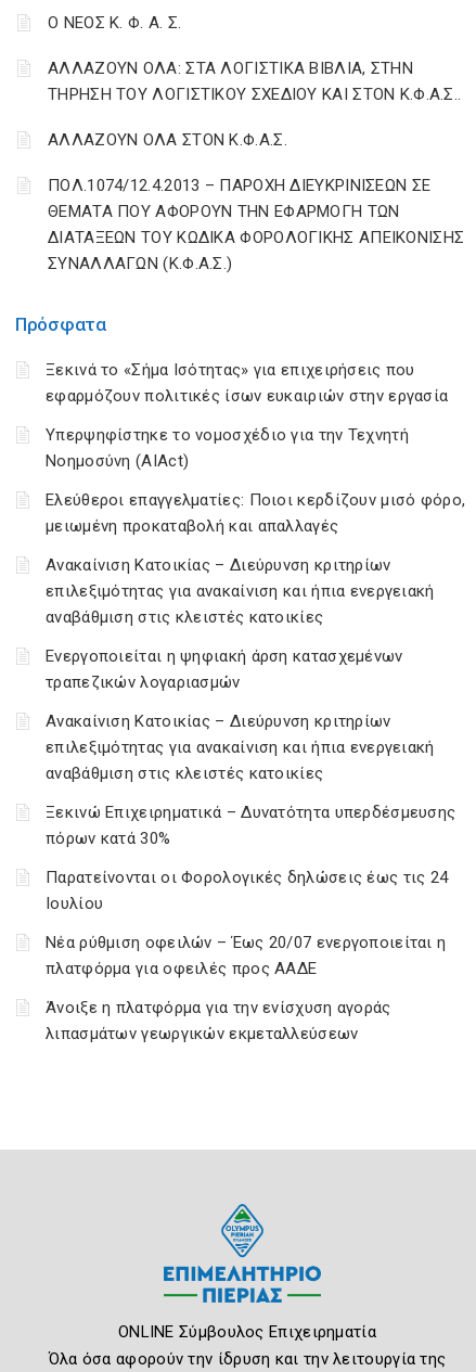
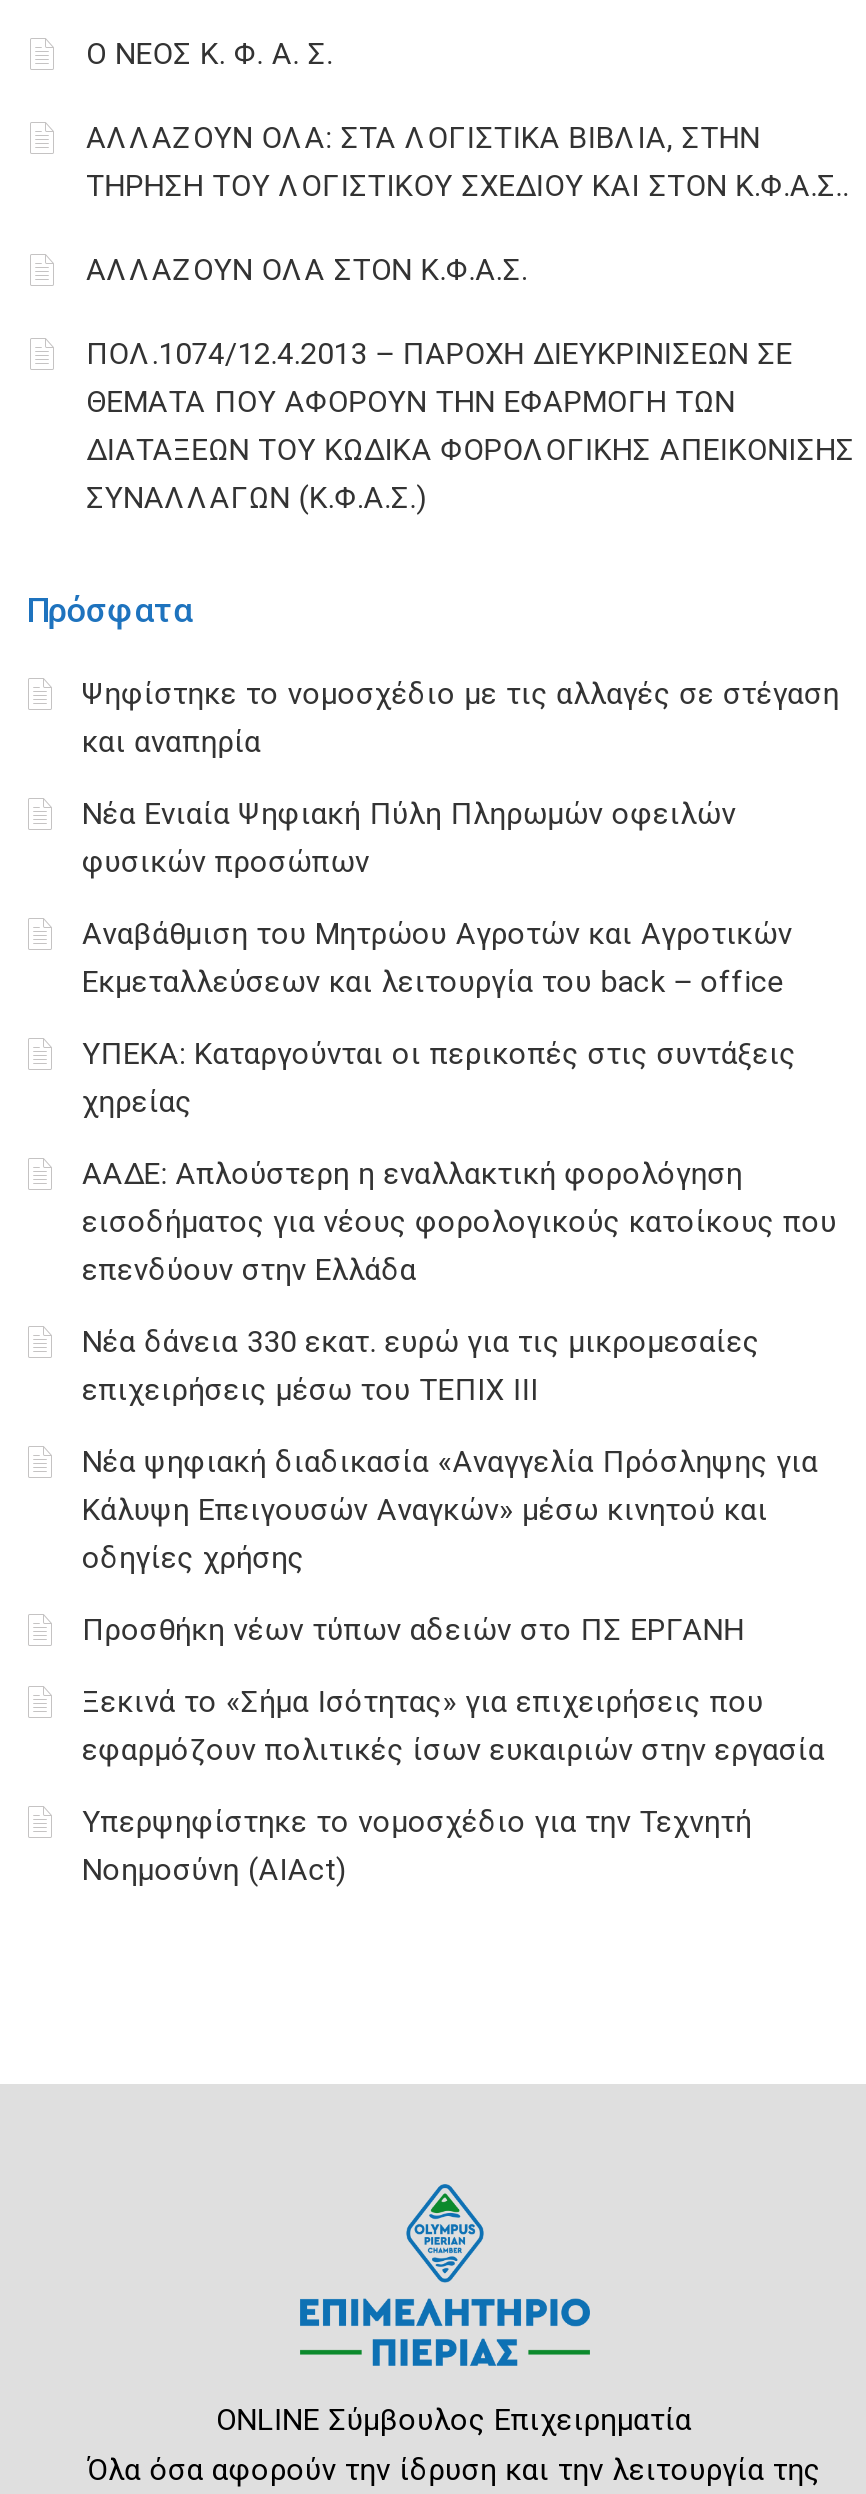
none -> [82,676,839,1648] Ψηφίστηκε το νομοσχέδιο με τις αλλαγές σε στέγαση | και αναπηρία | Νέα Ενιαία Ψηφιακή Πύλη Πληρωμών οφειλών | φυσικών προσώπων | Αναβάθμιση του Μητρώου Αγροτών και Αγροτικών | Εκμεταλλεύσεων και λειτουργία του back – office | ΥΠΕΚΑ: Καταργούνται οι περικοπές στις συντάξεις | χηρείας | ΑΑΔΕ: Απλούστερη η εναλλακτική φορολόγηση | εισοδήματος για νέους φορολογικούς κατοίκους που | επενδύουν στην Ελλάδα | Νέα δάνεια 330 εκατ. ευρώ για τις μικρομεσαίες | επιχειρήσεις μέσω του ΤΕΠΙΧ ΙΙΙ | Νέα ψηφιακή διαδικασία «Αναγγελία Πρόσληψης για | Κάλυψη Επειγουσών Αναγκών» μέσω κινητού και | οδηγίες χρήσης | Προσθήκη νέων τύπων αδειών στο ΠΣ ΕΡΓΑΝΗ
moved [46,360,448,471] -> [82,1684,825,1888]: Ξεκινά το «Σήμα Ισότητας» για επιχειρήσεις που | εφαρμόζουν πολιτικές ίσων ευκαιριών στην εργασία | Υπερψηφίστηκε το νομοσχέδιο για την Τεχνητή | Νοημοσύνη (AIAct)
[46,490,465,1043] Ελεύθεροι επαγγελματίες: Ποιοι κερδίζουν μισό φόρο, | μειωμένη προκαταβολή και απαλλαγές | Ανακαίνιση Κατοικίας – Διεύρυνση κριτηρίων | επιλεξιμότητας για ανακαίνιση και ήπια ενεργειακή | αναβάθμιση στις κλειστές κατοικίες | Ενεργοποιείται η ψηφιακή άρση κατασχεμένων | τραπεζικών λογαριασμών | Ανακαίνιση Κατοικίας – Διεύρυνση κριτηρίων | επιλεξιμότητας για ανακαίνιση και ήπια ενεργειακή | αναβάθμιση στις κλειστές κατοικίες | Ξεκινώ Επιχειρηματικά – Δυνατότητα υπερδέσμευσης | πόρων κατά 30% | Παρατείνονται οι Φορολογικές δηλώσεις έως τις 24 | Ιουλίου | Νέα ρύθμιση οφειλών – Έως 20/07 ενεργοποιείται η | πλατφόρμα για οφειλές προς ΑΑΔΕ | Άνοιξε η πλατφόρμα για την ενίσχυση αγοράς | λιπασμάτων γεωργικών εκμεταλλεύσεων -> none

